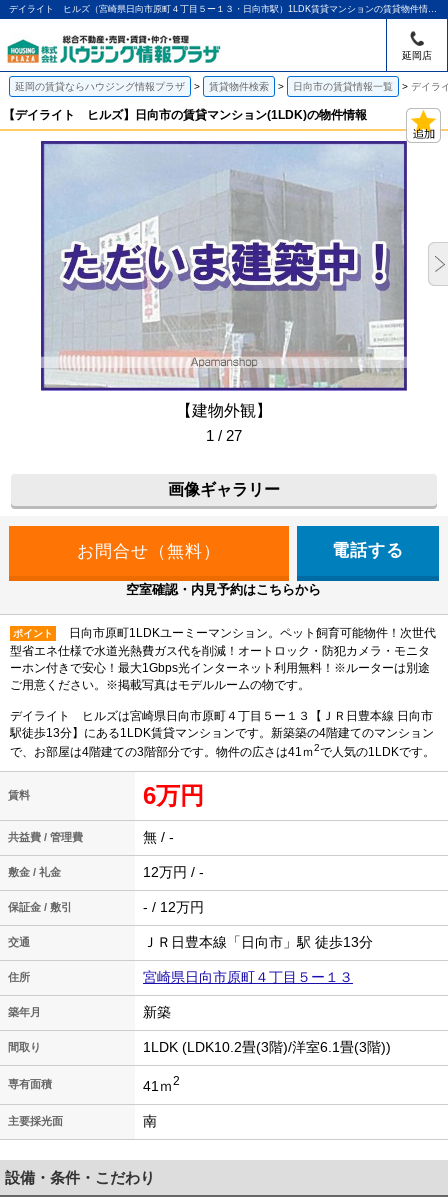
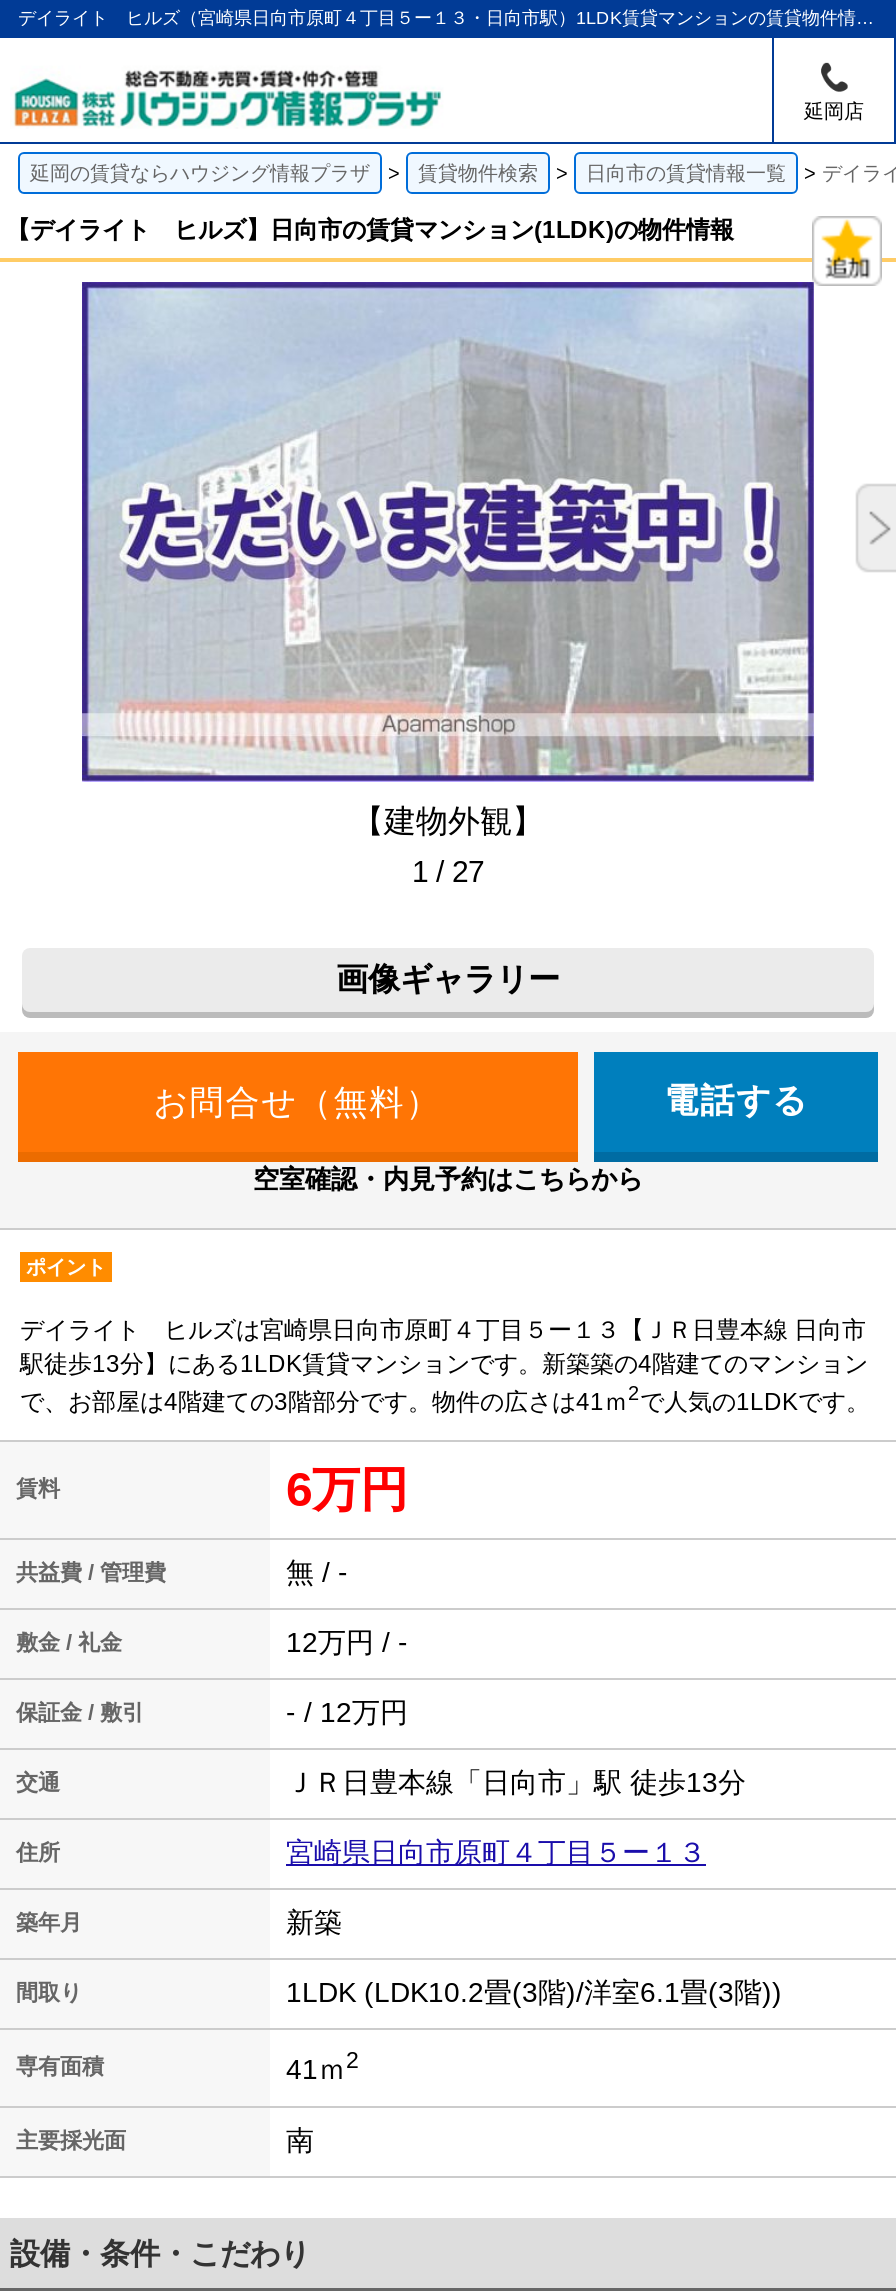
[10,626,436,692] 日向市原町1LDKユーミーマンション。ペット飼育可能物件！次世代 | 型省エネ仕様で水道光熱費ガス代を削減！オートロック・防犯カメラ・モニタ | ーホン付きで安心！最大1Gbps光インターネット利用無料！※ルーターは別途 | ご用意ください。※掲載写真はモデルルームの物です。 -> none

